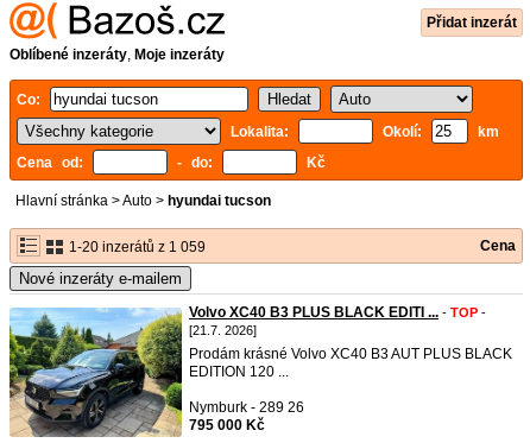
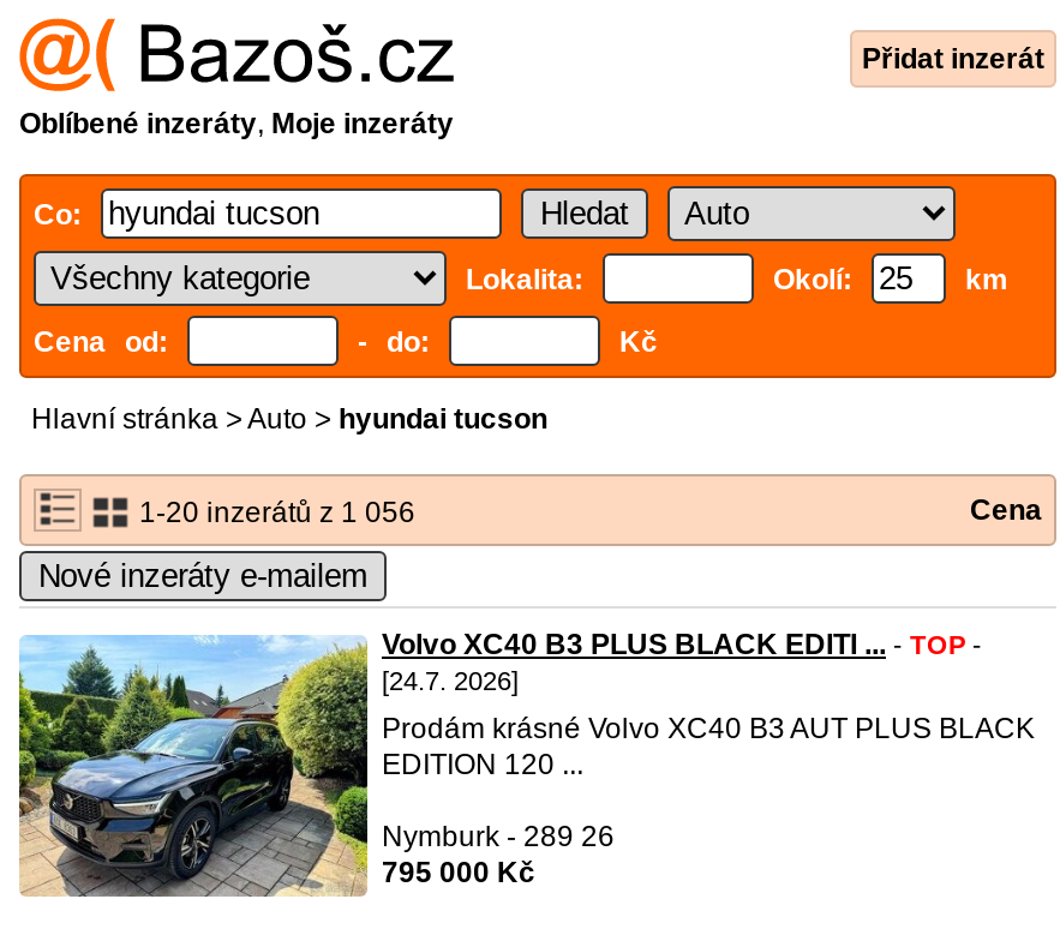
[65,239,206,255] 1-20 inzerátů z 1 059 -> [132,496,415,529] 1-20 inzerátů z 1 056
[189,323,257,337] [21.7. 2026] -> [382,666,519,695] [24.7. 2026]

